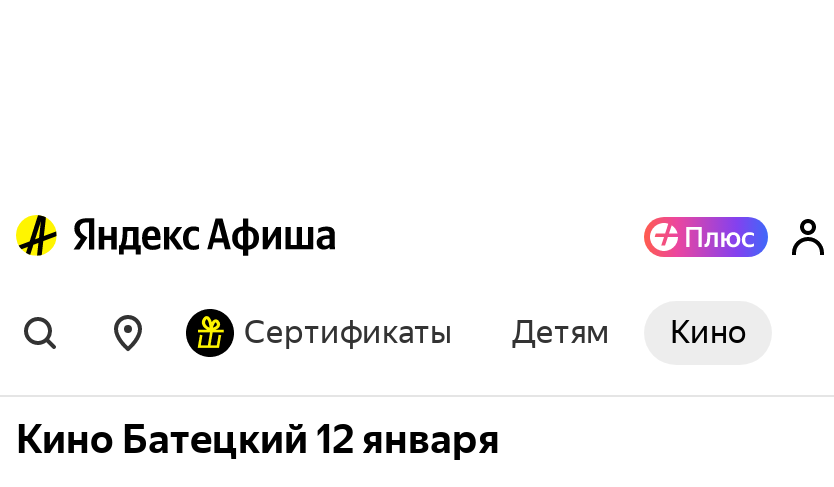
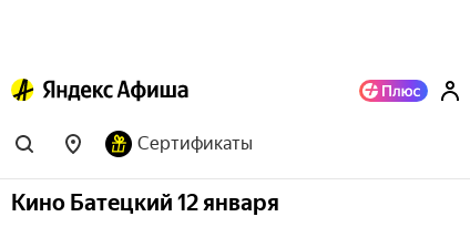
[512,313,746,351] Детям | Кино -> none

